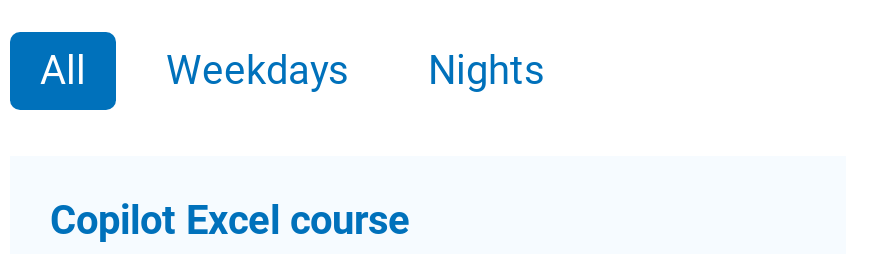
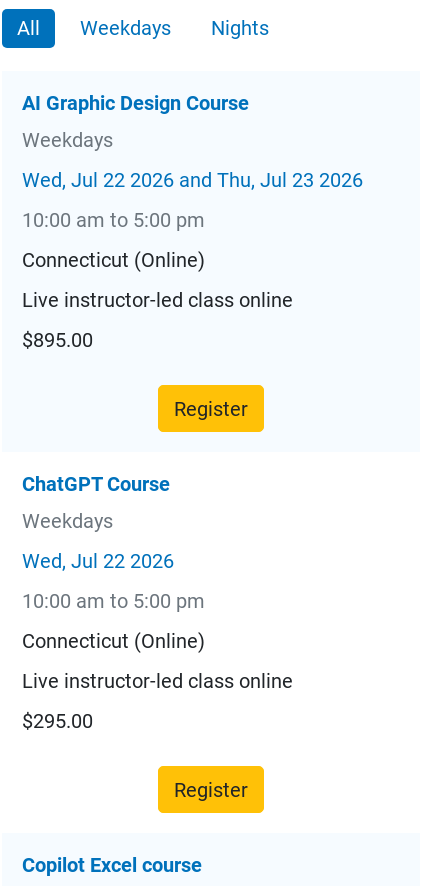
none -> [22,91,363,802] AI Graphic Design Course | Weekdays | Wed, Jul 22 2026 and Thu, Jul 23 2026 | 10:00 am to 5:00 pm | Connecticut (Online) | Live instructor-led class online | $895.00 | Register | ChatGPT Course | Weekdays | Wed, Jul 22 2026 | 10:00 am to 5:00 pm | Connecticut (Online) | Live instructor-led class online | $295.00 | Register

